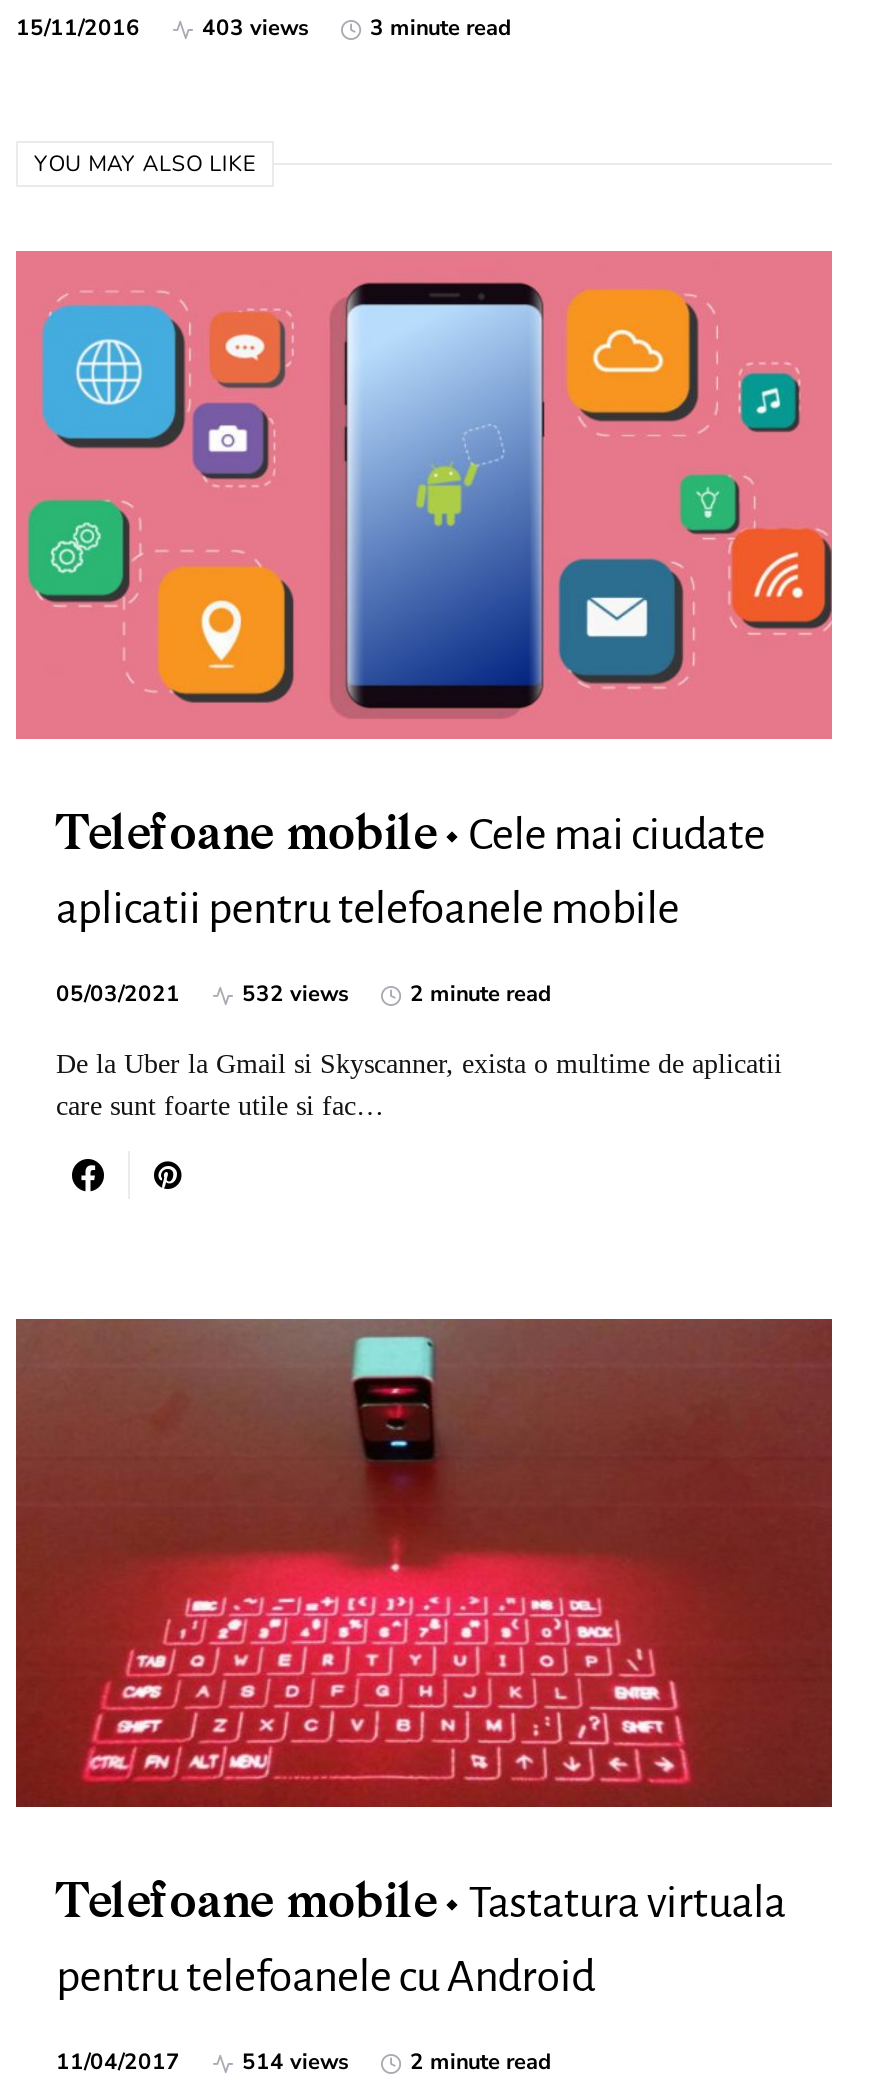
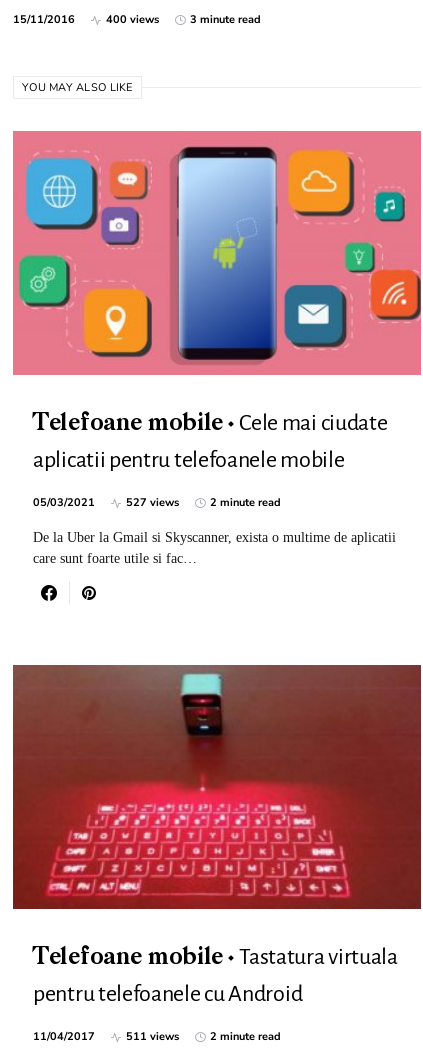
[202,13,308,43] 403 views -> [106,12,159,27] 400 views
[242,979,348,1009] 532 views -> [126,495,179,510] 527 views
[242,2047,348,2077] 514 views -> [126,1029,179,1044] 511 views

